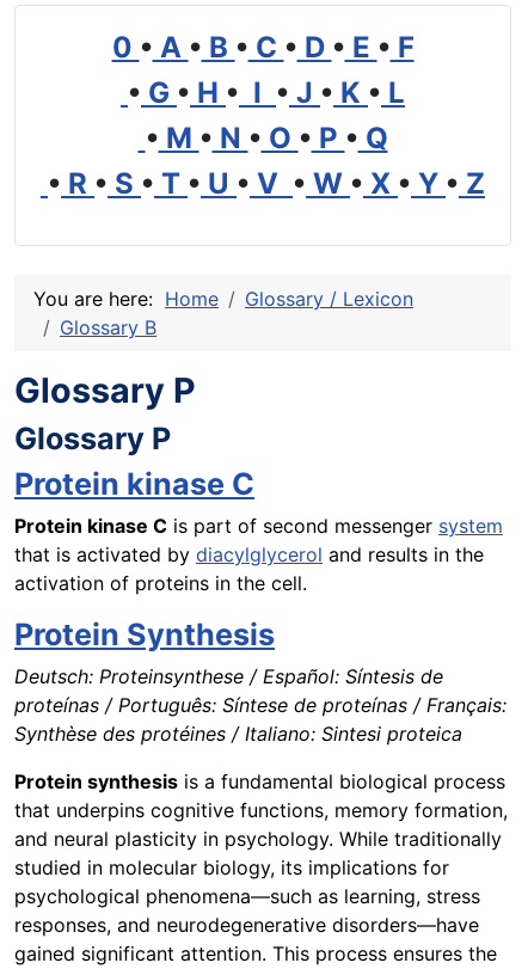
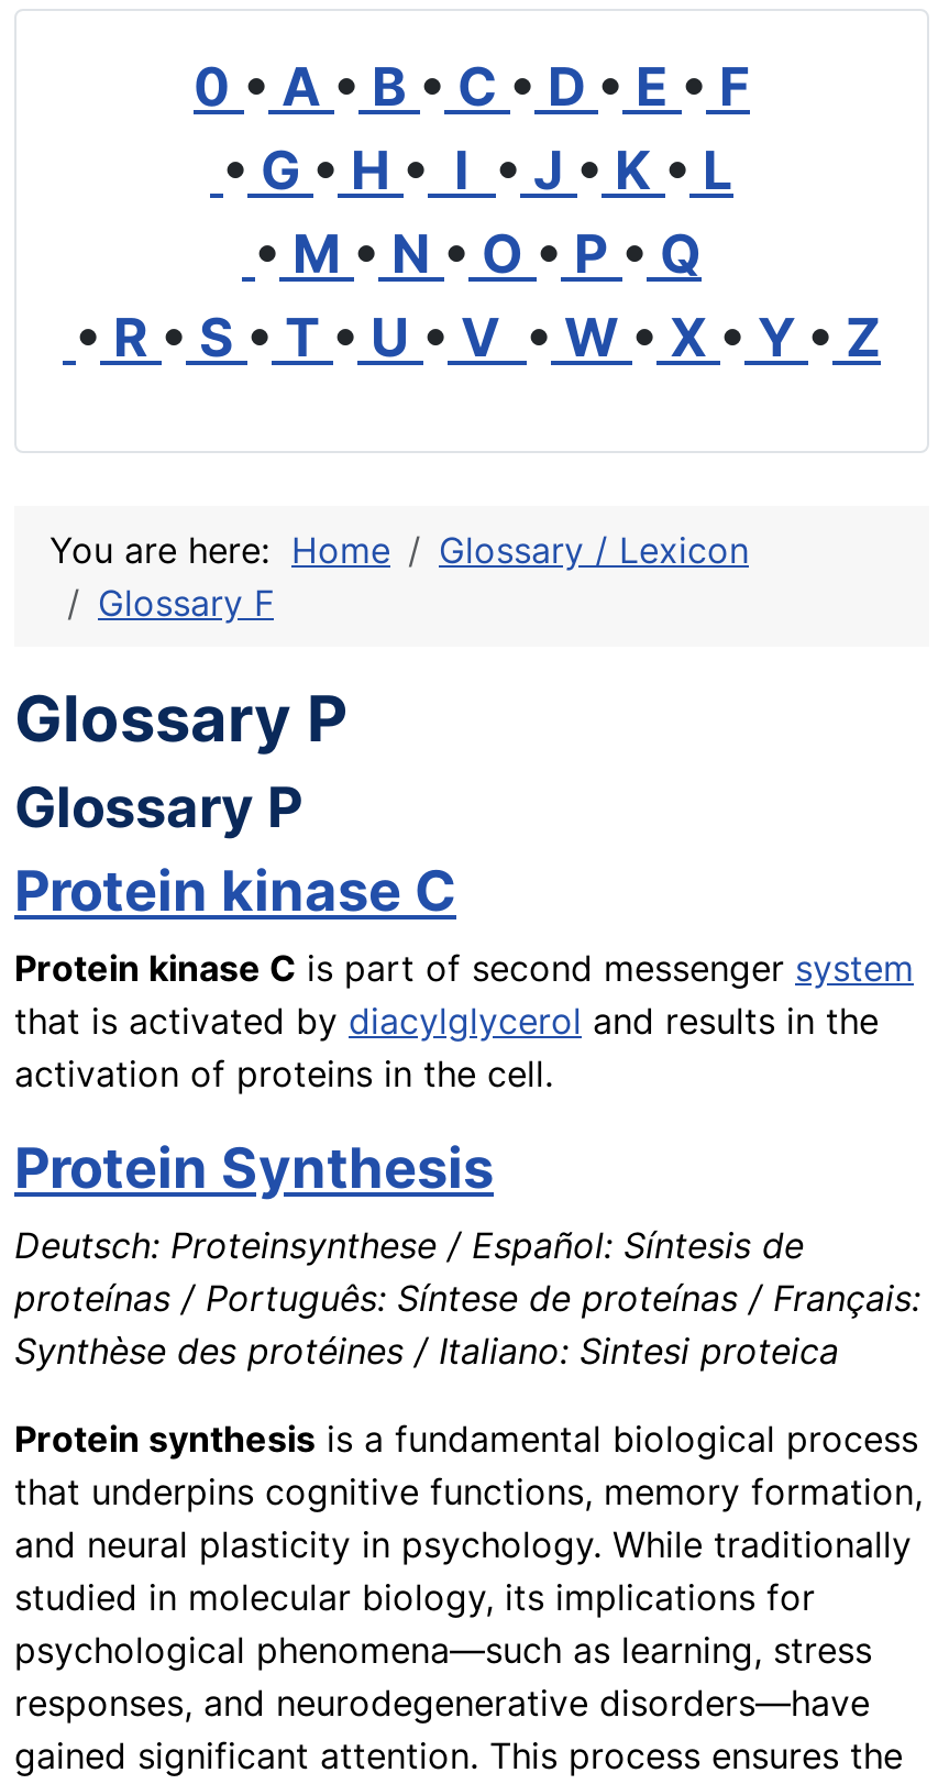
[60,316,156,340] Glossary B -> [98,581,274,625] Glossary F

